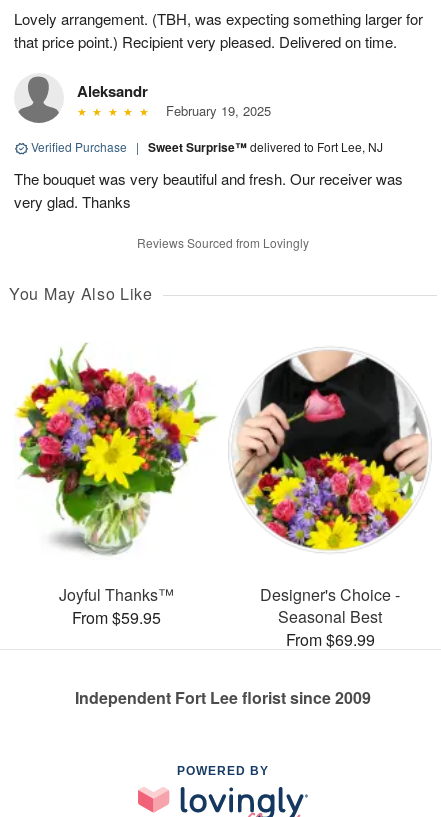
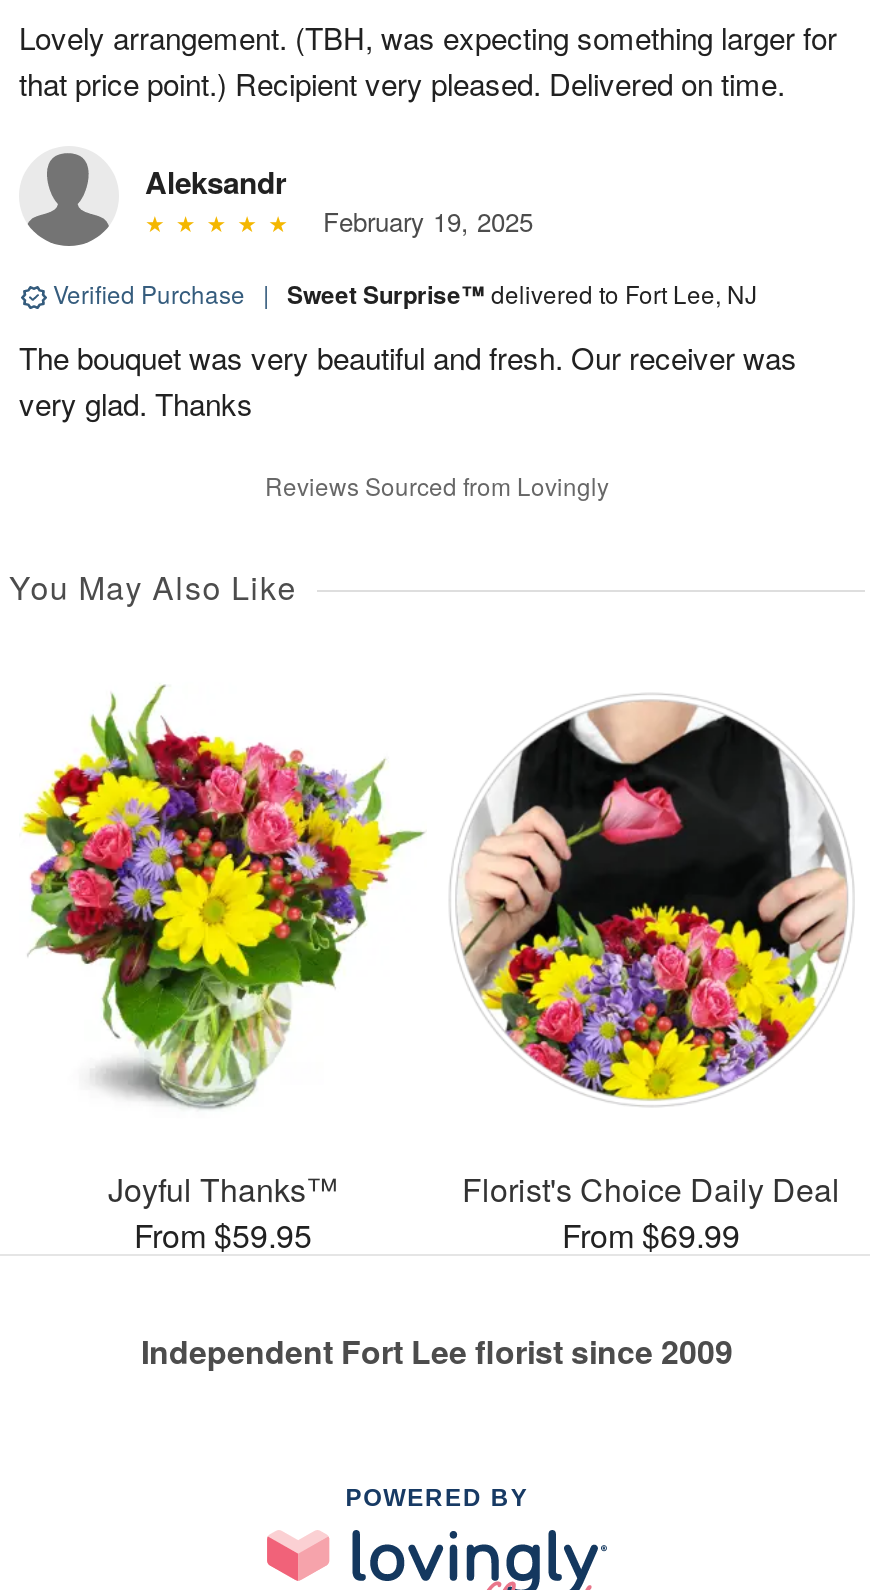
[260,583,400,628] Designer's Choice - | Seasonal Best -> [462,1167,840,1213] Florist's Choice Daily Deal

